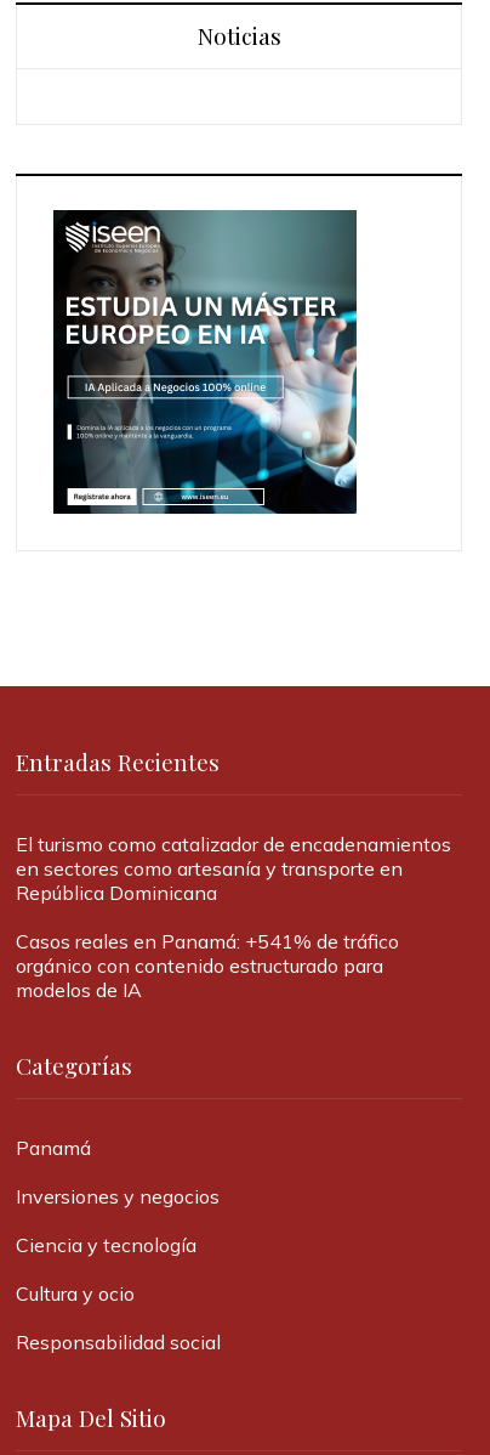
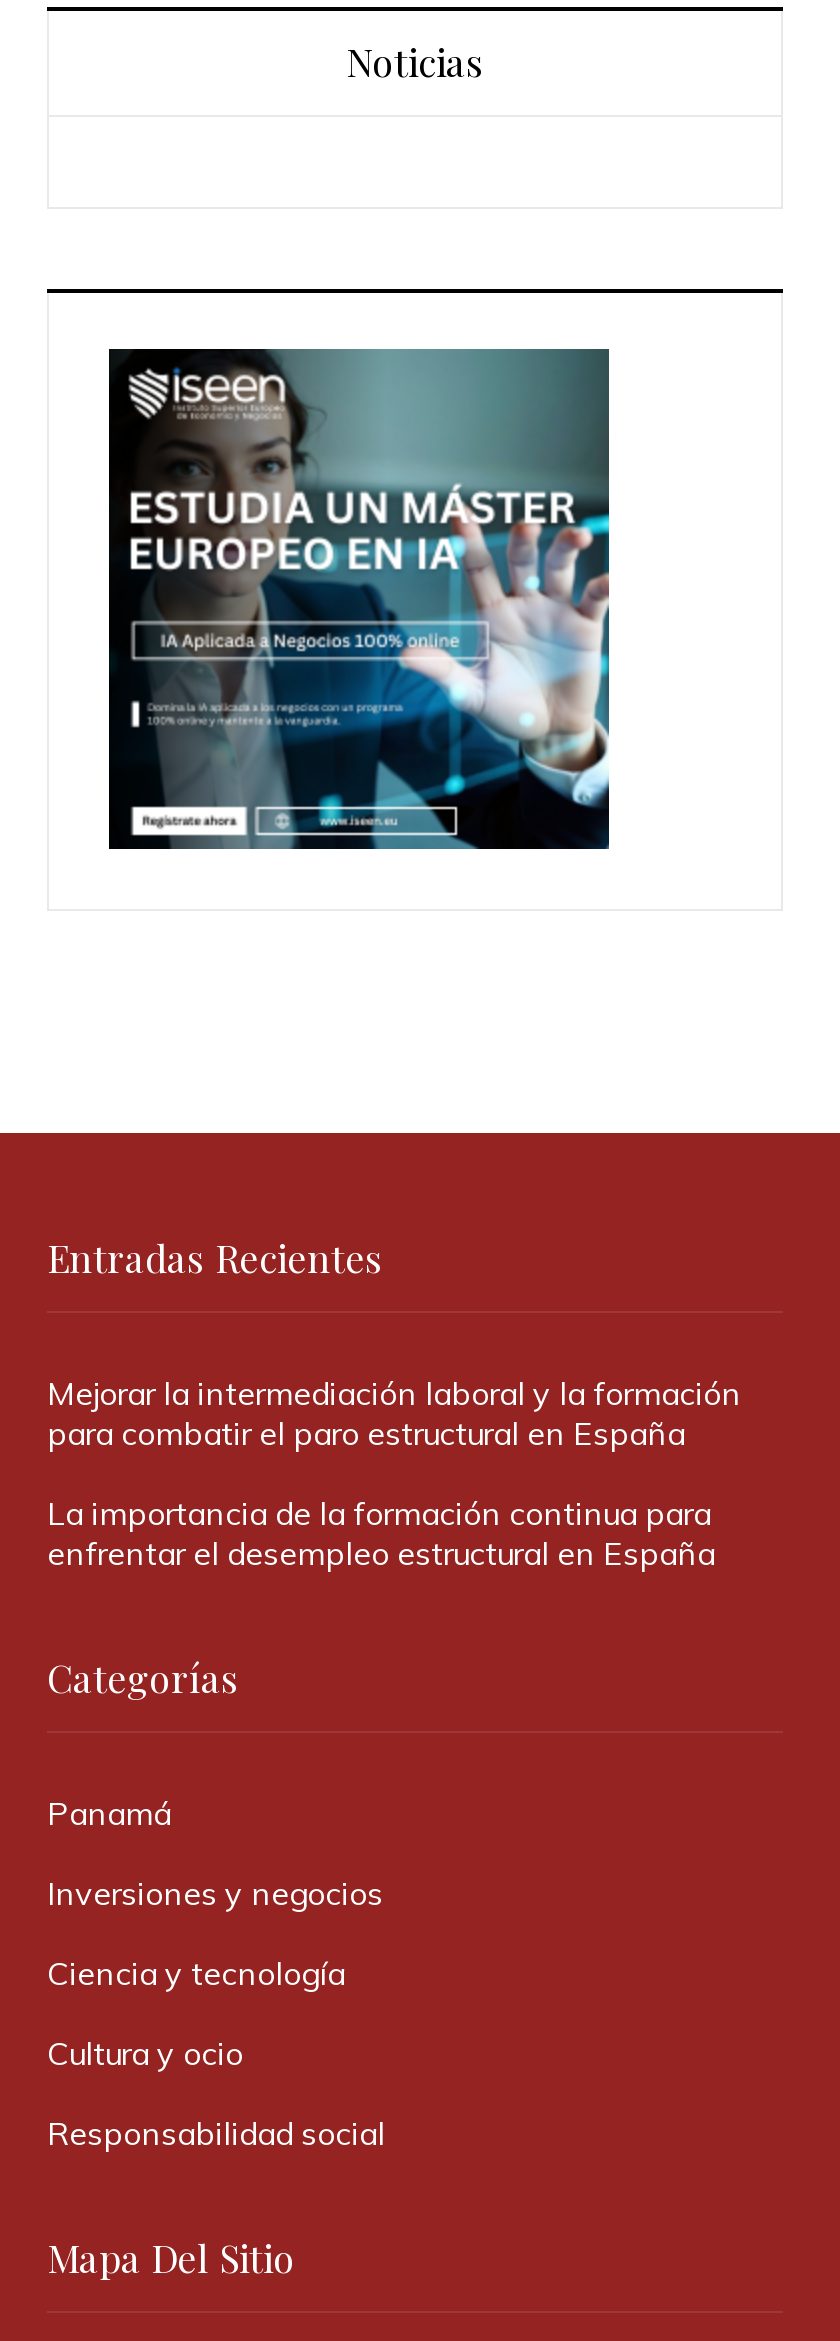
[16,832,451,905] El turismo como catalizador de encadenamientos | en sectores como artesanía y transporte en | República Dominicana -> [47,1373,741,1453] Mejorar la intermediación laboral y la formación | para combatir el paro estructural en España
[16,929,399,1002] Casos reales en Panamá: +541% de tráfico | orgánico con contenido estructurado para | modelos de IA -> [47,1493,715,1573] La importancia de la formación continua para | enfrentar el desempleo estructural en España

